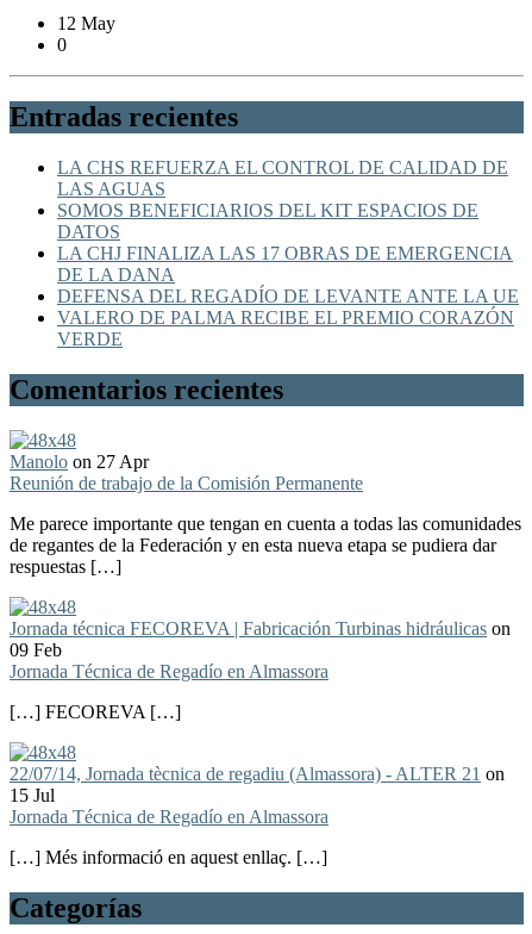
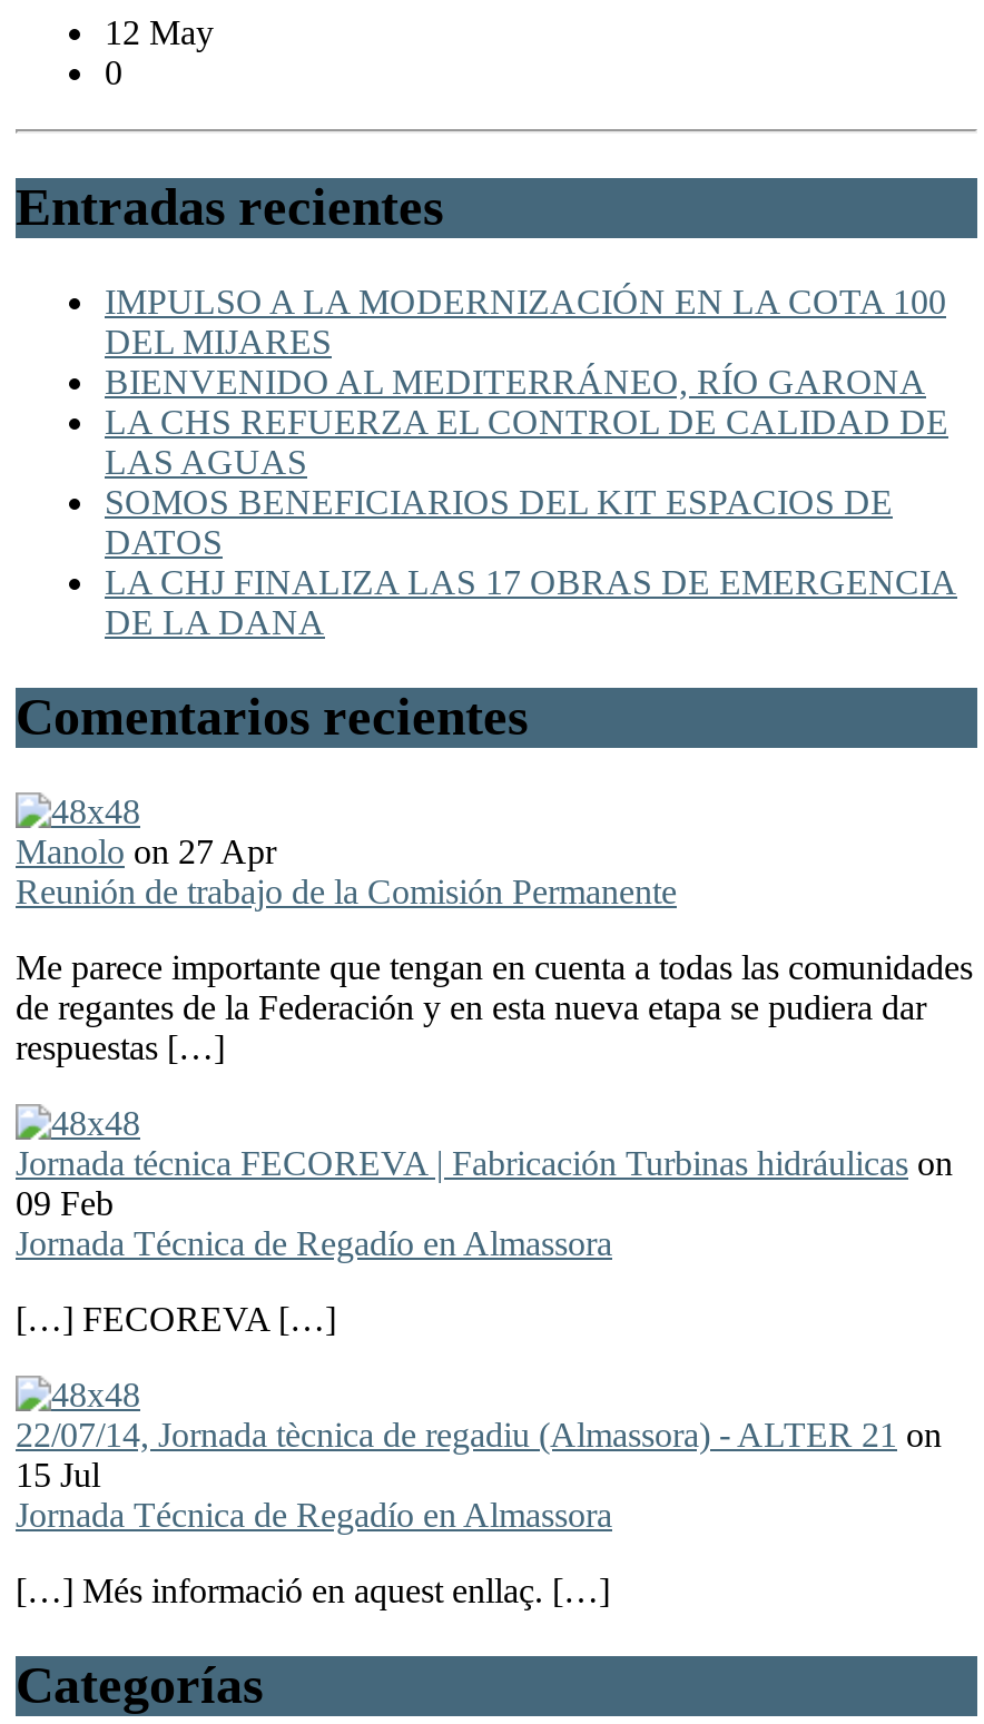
none -> [105,283,946,401] IMPULSO A LA MODERNIZACIÓN EN LA COTA 100 | DEL MIJARES | BIENVENIDO AL MEDITERRÁNEO, RÍO GARONA
moved [57,157,513,285] -> [105,403,957,642]: LA CHS REFUERZA EL CONTROL DE CALIDAD DE | LAS AGUAS | SOMOS BENEFICIARIOS DEL KIT ESPACIOS DE | DATOS | LA CHJ FINALIZA LAS 17 OBRAS DE EMERGENCIA | DE LA DANA
[57,286,519,349] DEFENSA DEL REGADÍO DE LEVANTE ANTE LA UE | VALERO DE PALMA RECIBE EL PREMIO CORAZÓN | VERDE -> none

